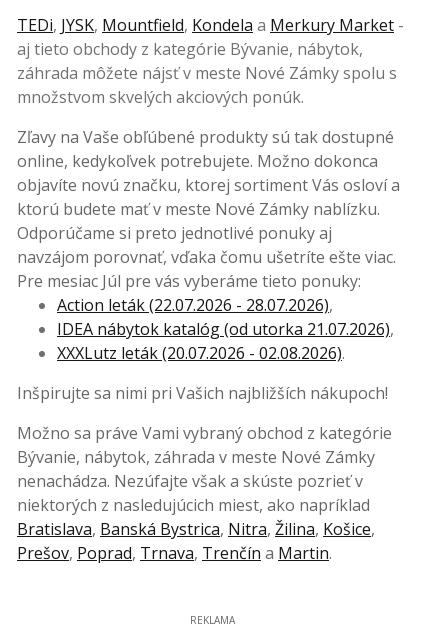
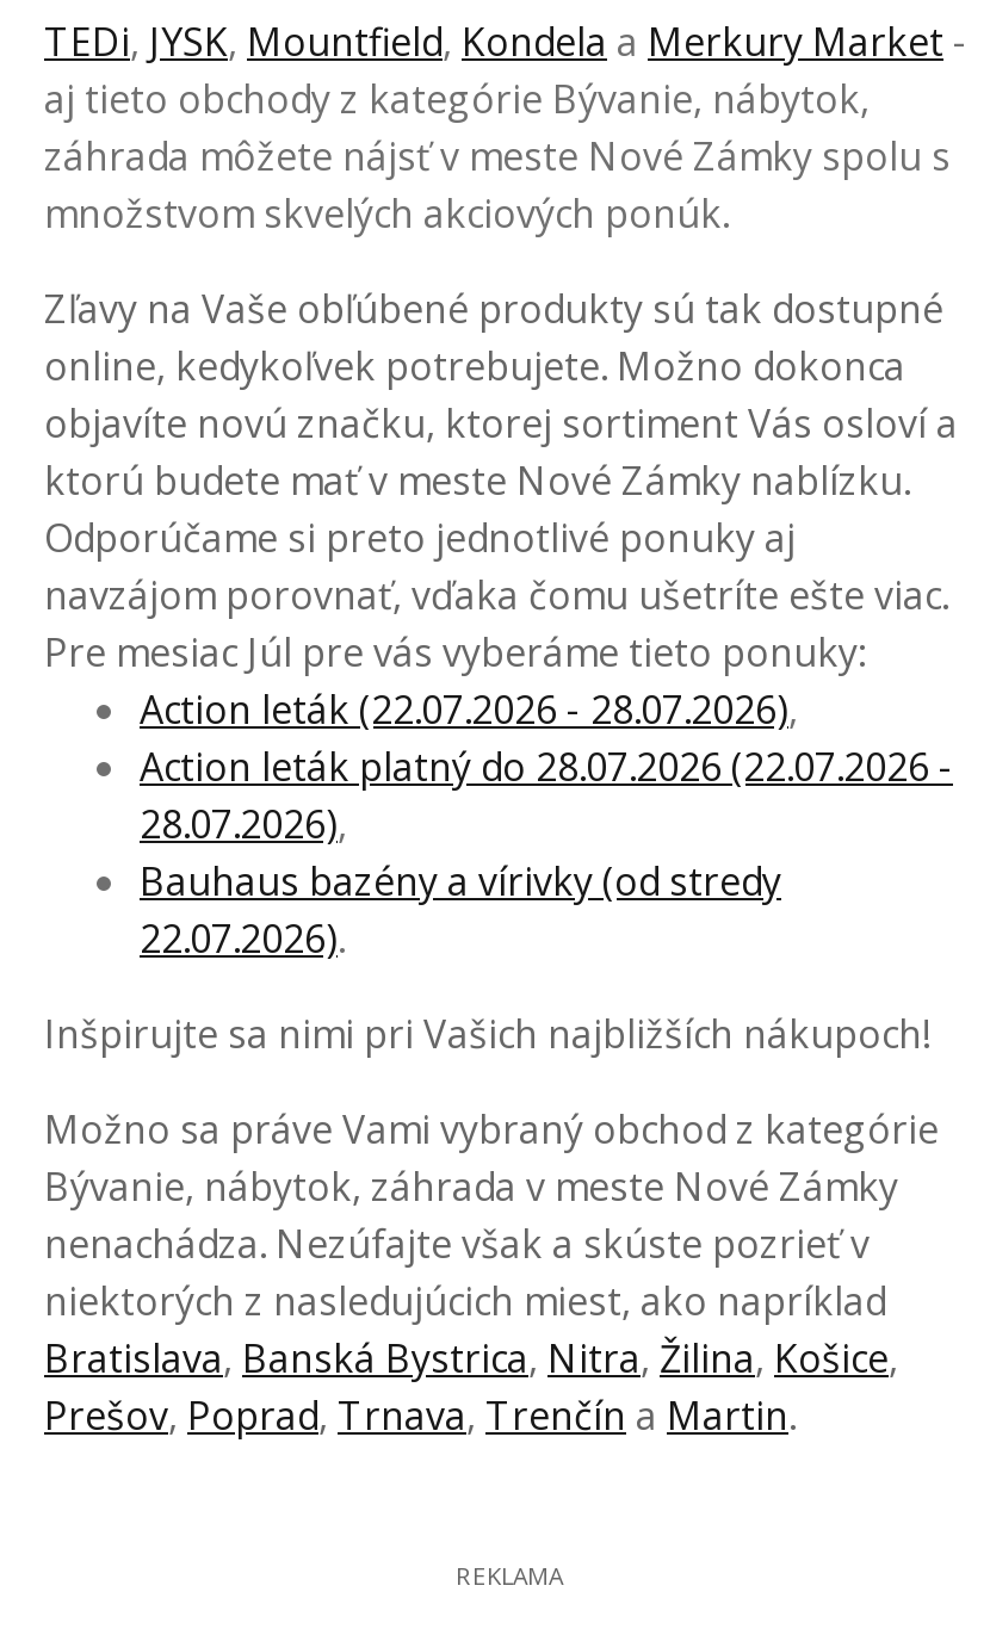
[57,318,394,364] IDEA nábytok katalóg (od utorka 21.07.2026), | XXXLutz leták (20.07.2026 - 02.08.2026). -> [140,740,953,964] Action leták platný do 28.07.2026 (22.07.2026 - | 28.07.2026), | Bauhaus bazény a vírivky (od stredy | 22.07.2026).

